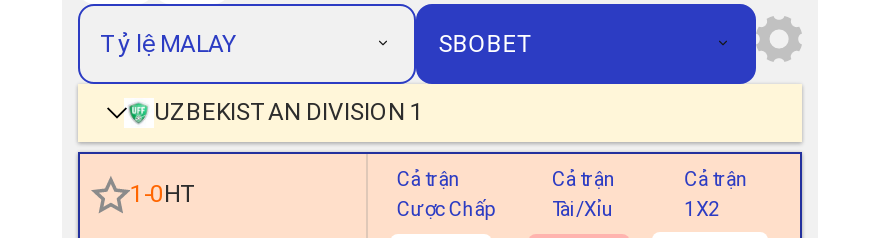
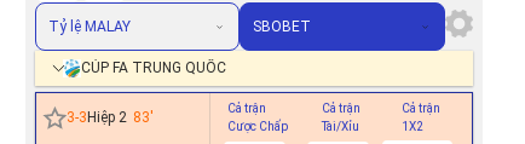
[154,98,424,126] UZBEKISTAN DIVISION 1 -> [81,59,226,76] CÚP FA TRUNG QUỐC
[130,180,198,208] 1 - 0HT -> [67,109,154,126] 3-3Hiệp 2 83'

